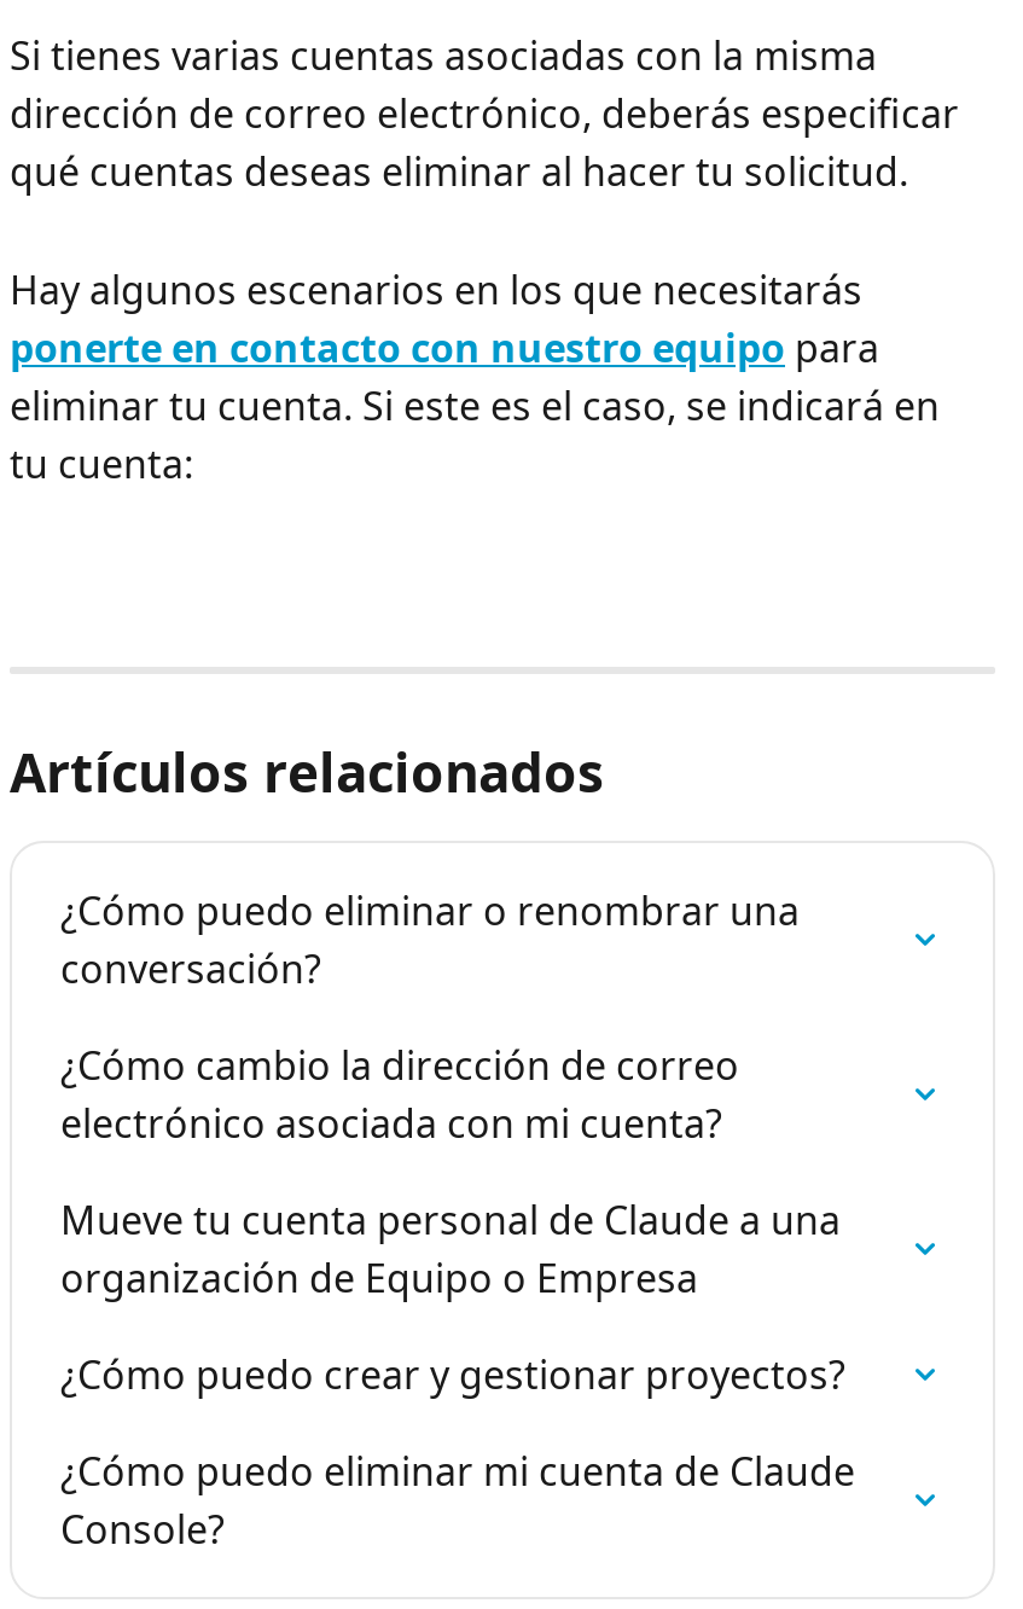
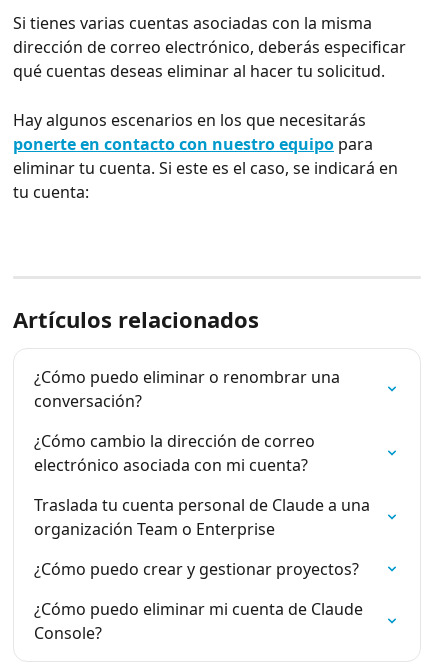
[60,1194,850,1305] Mueve tu cuenta personal de Claude a una | organización de Equipo o Empresa -> [34,494,374,540] Traslada tu cuenta personal de Claude a una | organización Team o Enterprise

